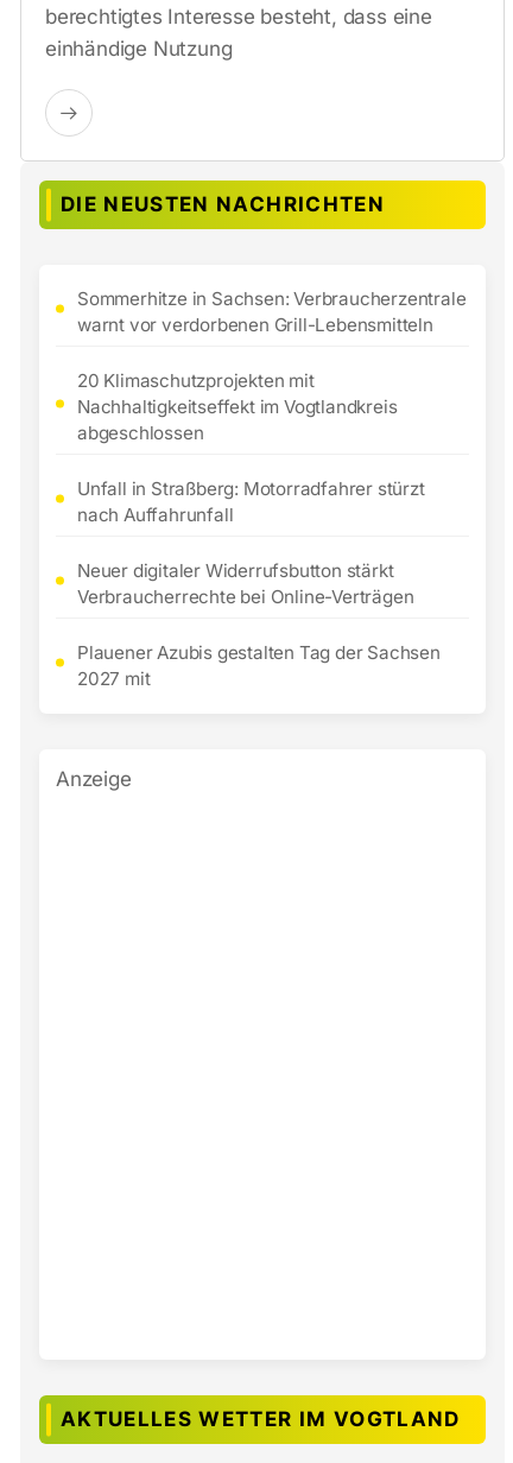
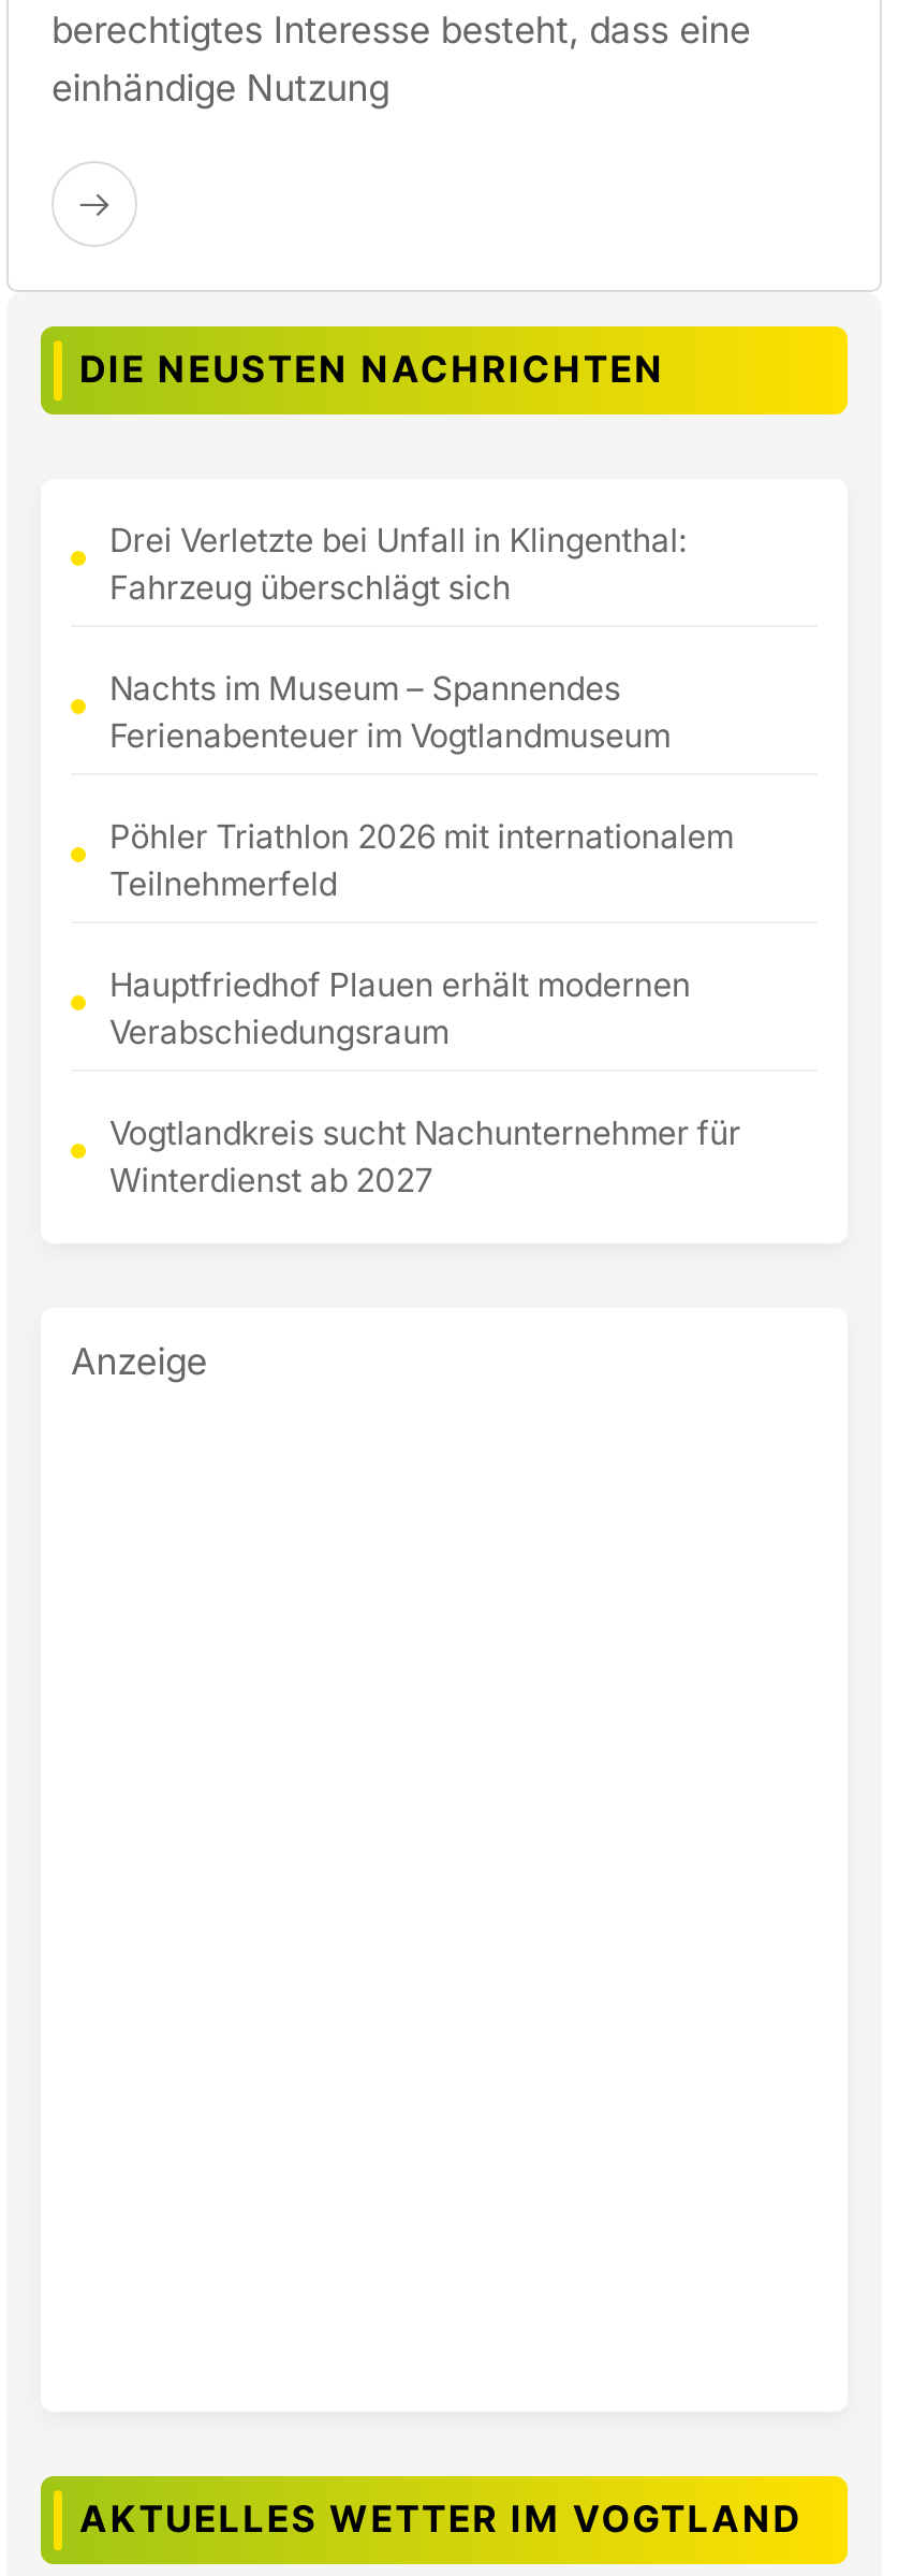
[77,287,466,336] Sommerhitze in Sachsen: Verbraucherzentrale | warnt vor verdorbenen Grill-Lebensmitteln -> [109,520,686,608] Drei Verletzte bei Unfall in Klingenthal: | Fahrzeug überschlägt sich
[77,369,397,444] 20 Klimaschutzprojekten mit | Nachhaltigkeitseffekt im Vogtlandkreis | abgeschlossen -> [109,668,670,756] Nachts im Museum – Spannendes | Ferienabenteuer im Vogtlandmuseum
[77,477,425,526] Unfall in Straßberg: Motorradfahrer stürzt | nach Auffahrunfall -> [109,816,733,904] Pöhler Triathlon 2026 mit internationalem | Teilnehmerfeld
[77,559,414,608] Neuer digitaler Widerrufsbutton stärkt | Verbraucherrechte bei Online-Verträgen -> [109,964,690,1052] Hauptfriedhof Plauen erhält modernen | Verabschiedungsraum
[77,641,440,690] Plauener Azubis gestalten Tag der Sachsen | 2027 mit -> [109,1112,741,1200] Vogtlandkreis sucht Nachunternehmer für | Winterdienst ab 2027

